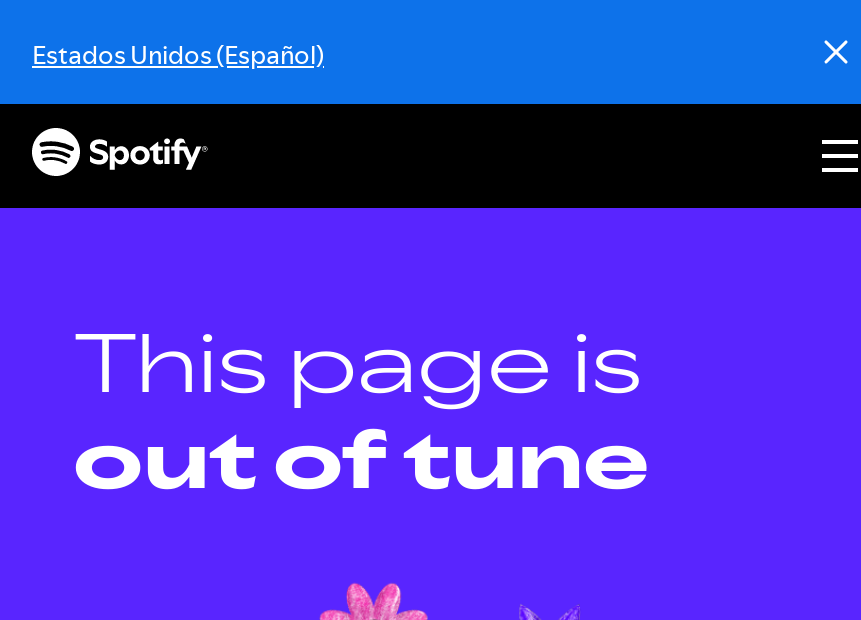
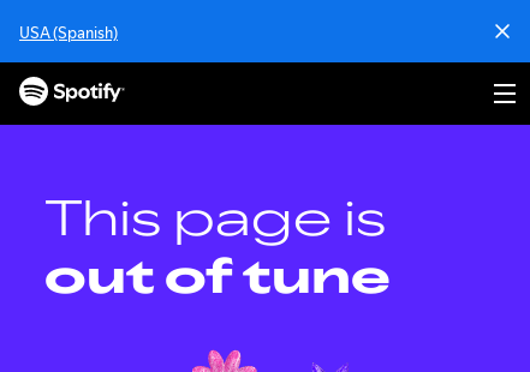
[32,36,324,72] Estados Unidos (Español) -> [19,22,118,43] USA (Spanish)

